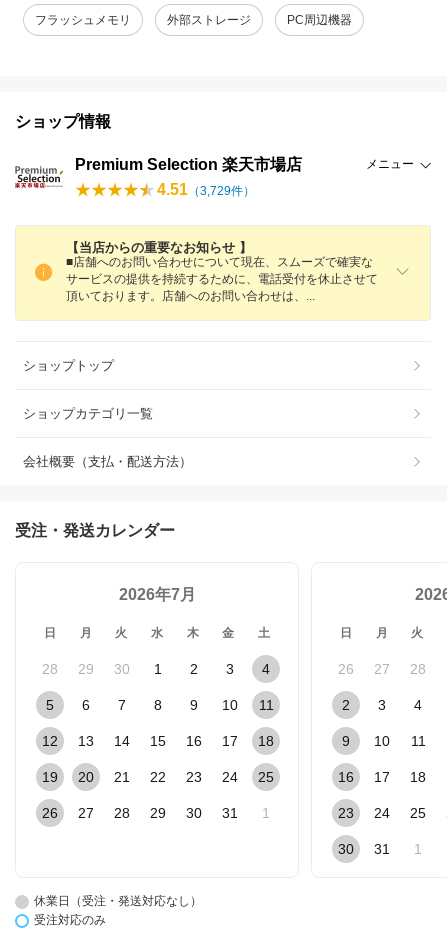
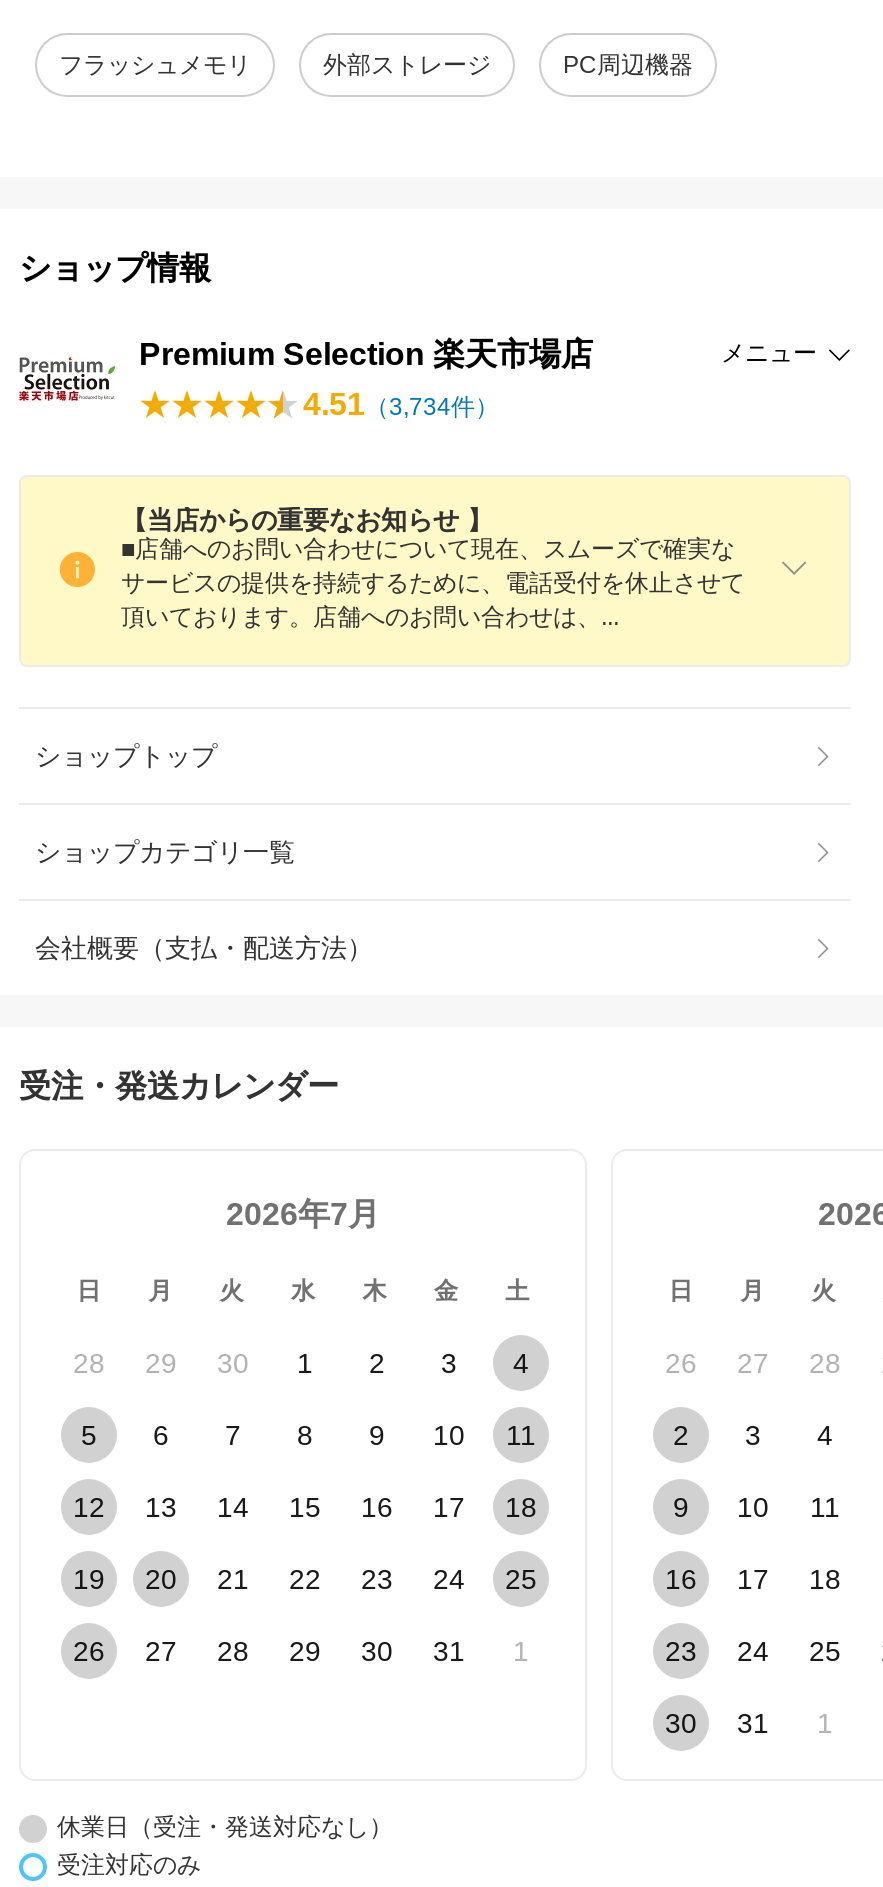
[157,181,255,198] 4.51（3,729件） -> [303,387,499,421] 4.51（3,734件）

